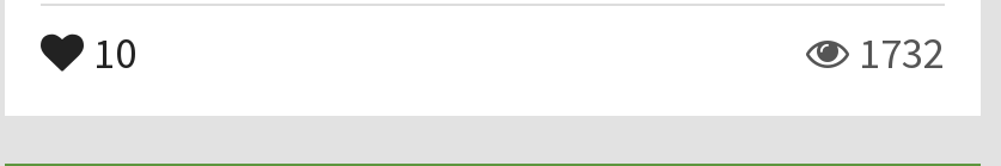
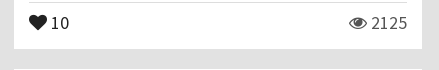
[849,26,945,81] 1732 -> [367,11,407,34] 2125

